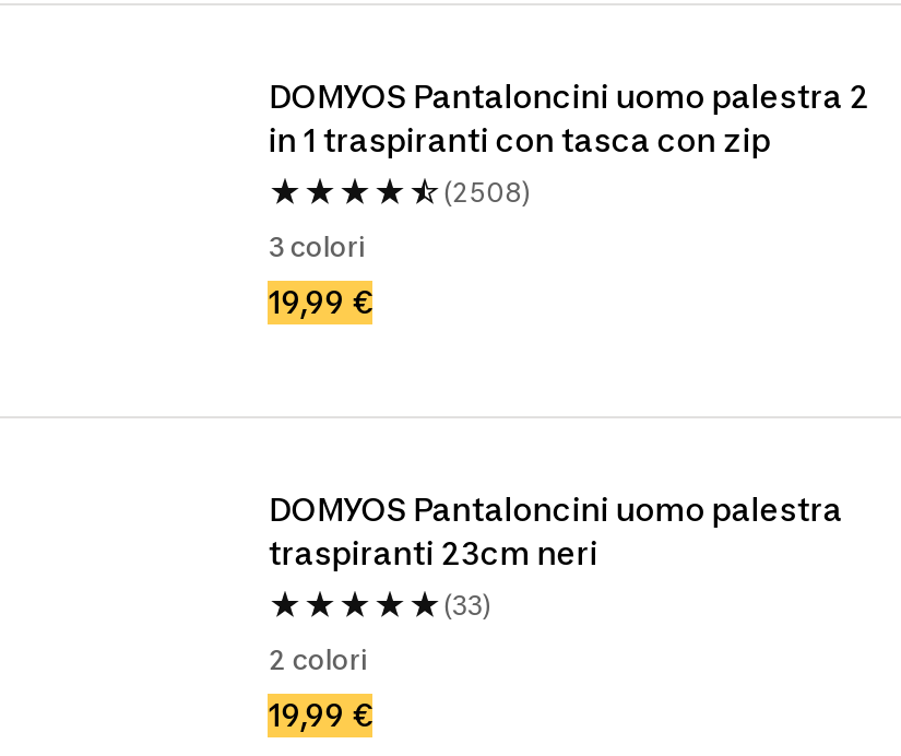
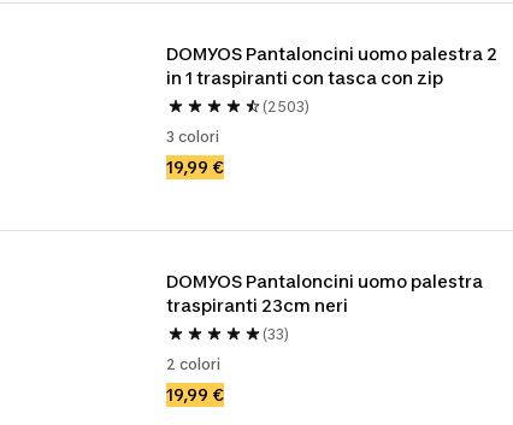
[443,175,530,208] (2508) -> [263,97,310,115] (2503)

